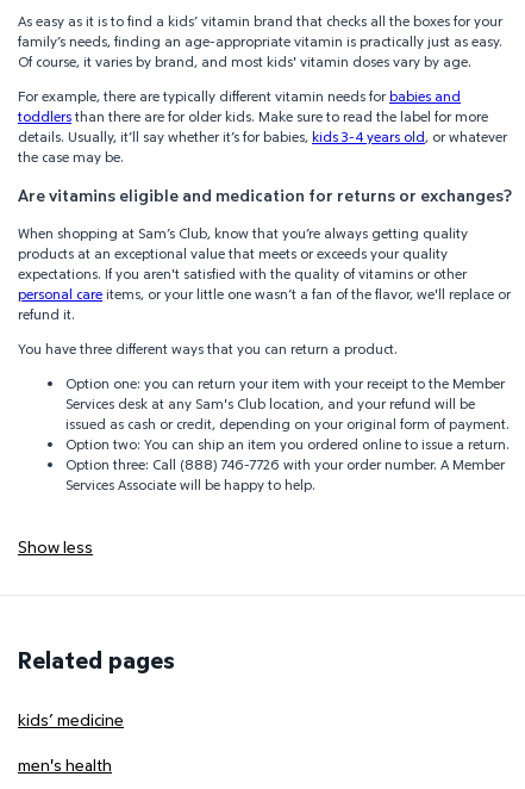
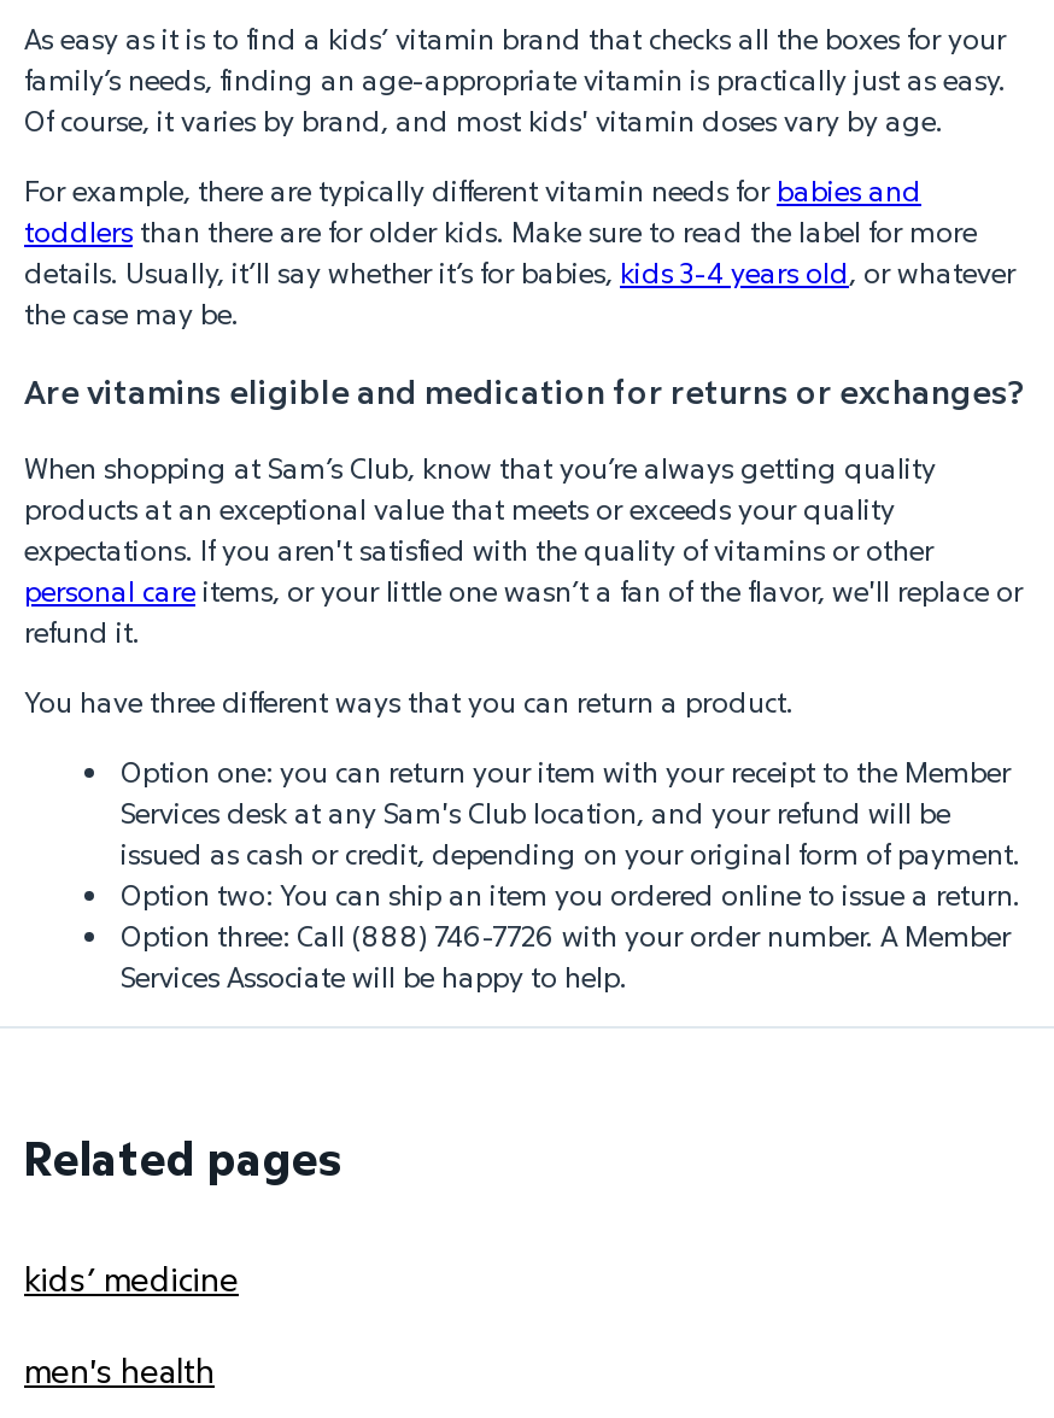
[18,535,93,558] Show less -> none

